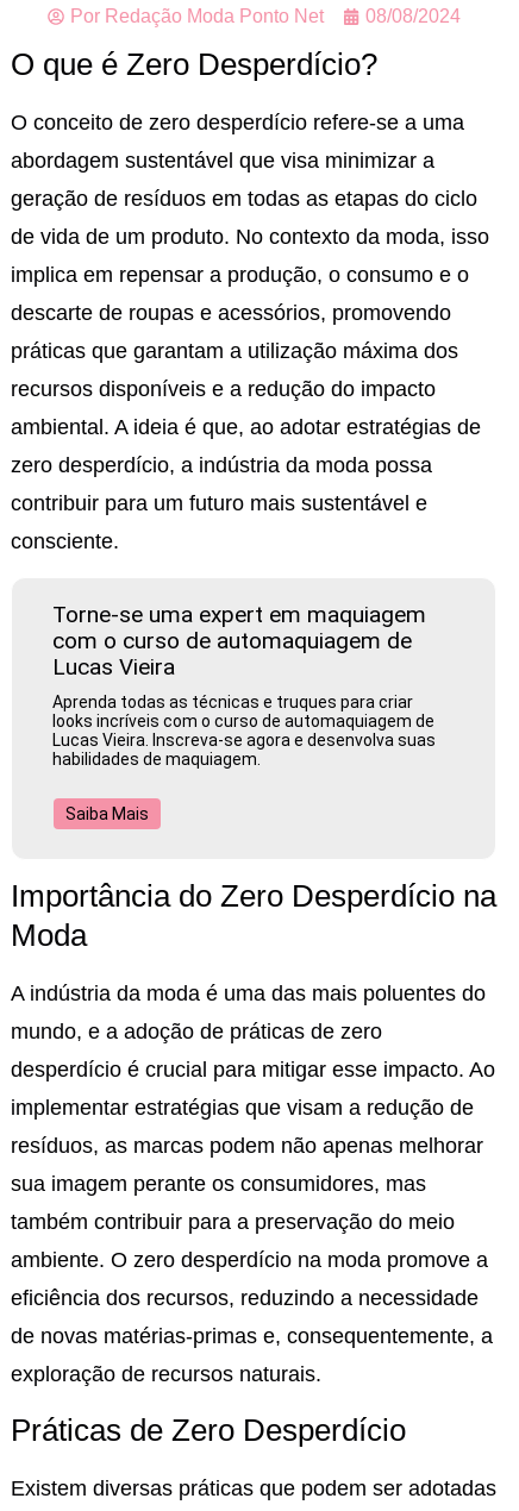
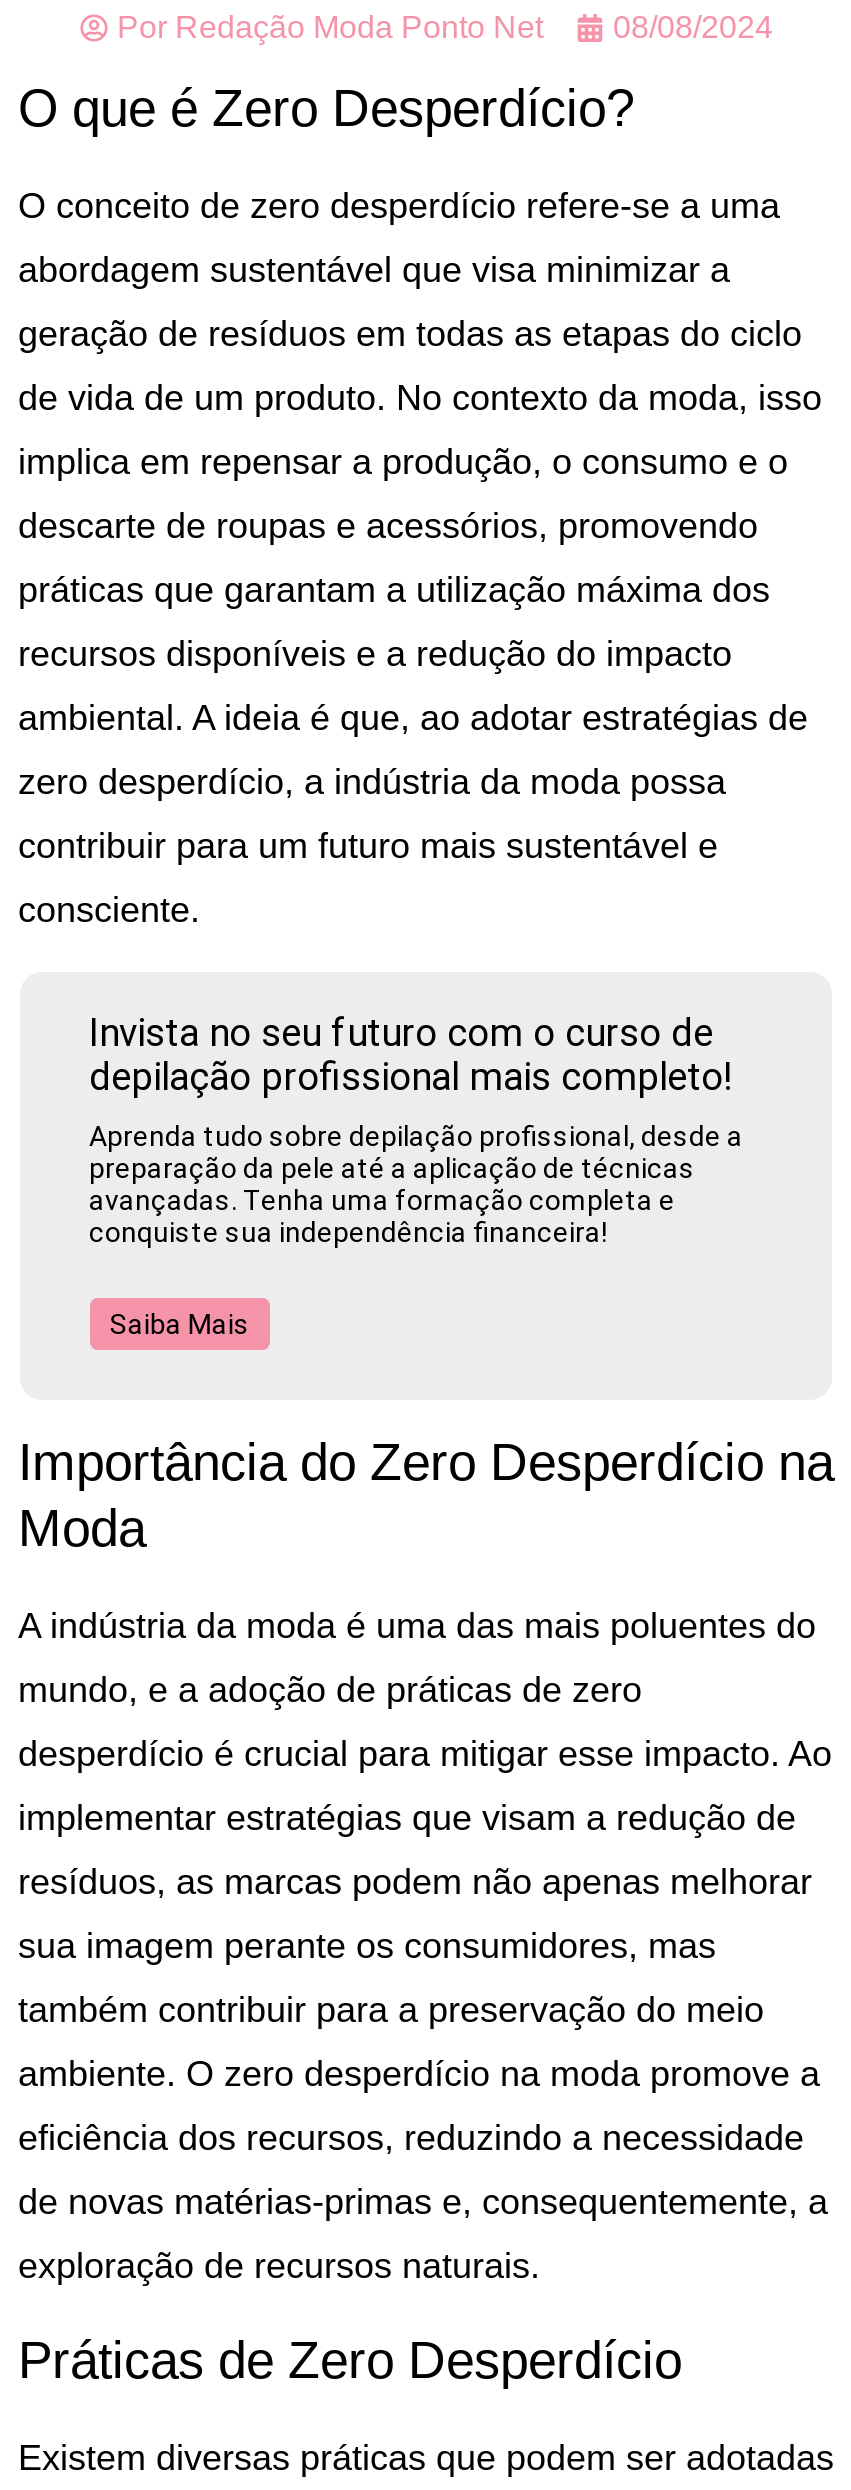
[53,601,436,769] Torne-se uma expert em maquiagem | com o curso de automaquiagem de | Lucas Vieira | Aprenda todas as técnicas e truques para criar | looks incríveis com o curso de automaquiagem de | Lucas Vieira. Inscreva-se agora e desenvolva suas | habilidades de maquiagem. -> [89,1010,743,1248] Invista no seu futuro com o curso de | depilação profissional mais completo! | Aprenda tudo sobre depilação profissional, desde a | preparação da pele até a aplicação de técnicas | avançadas. Tenha uma formação completa e | conquiste sua independência financeira!

